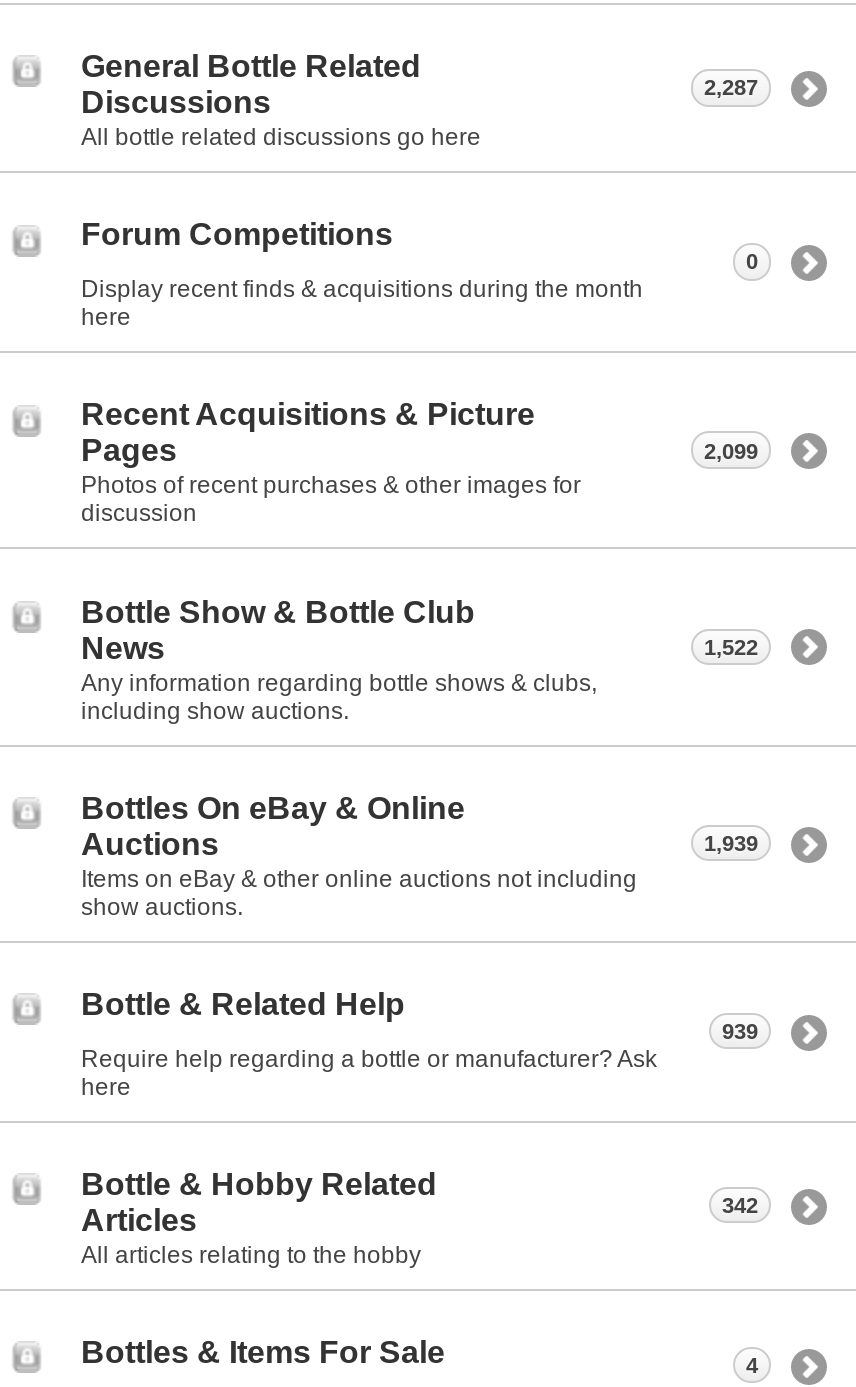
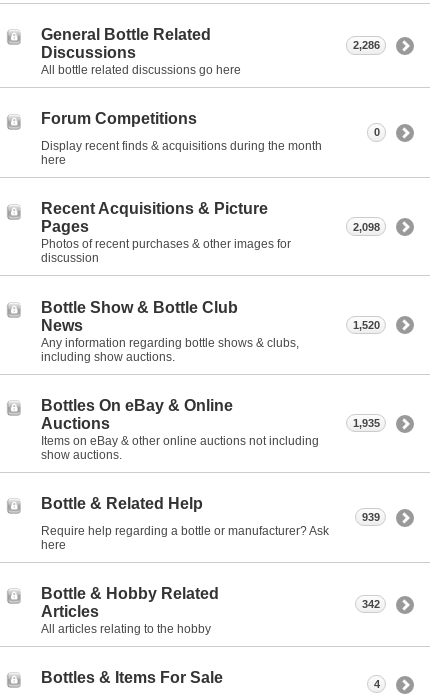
[704,76,758,100] 2,287 -> [352,39,379,51] 2,286
[704,438,758,462] 2,099 -> [352,220,379,232] 2,098
[704,634,758,658] 1,522 -> [352,319,379,331] 1,520
[704,831,758,855] 1,939 -> [352,417,379,429] 1,935

